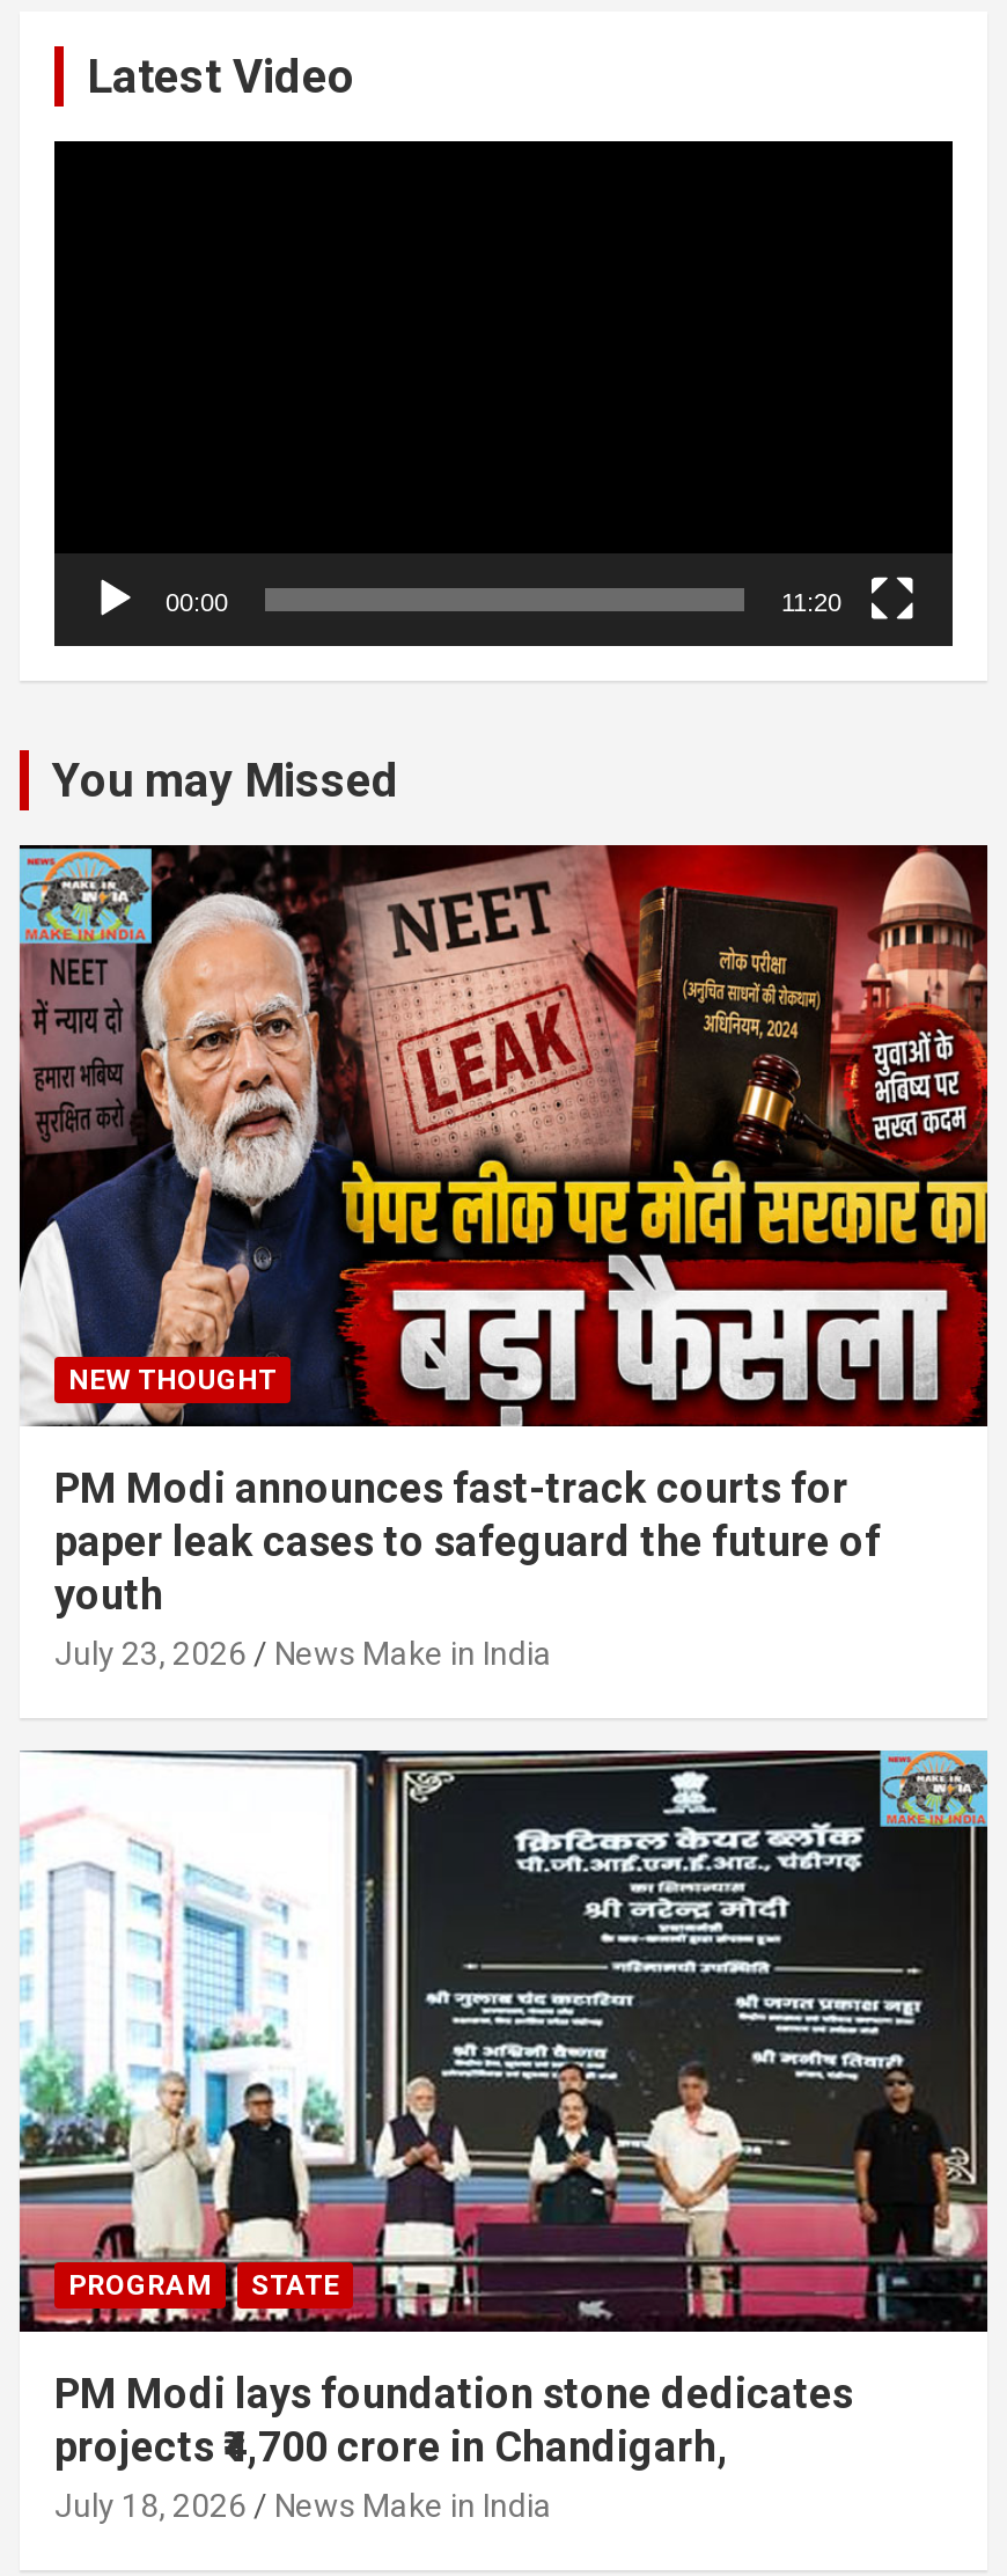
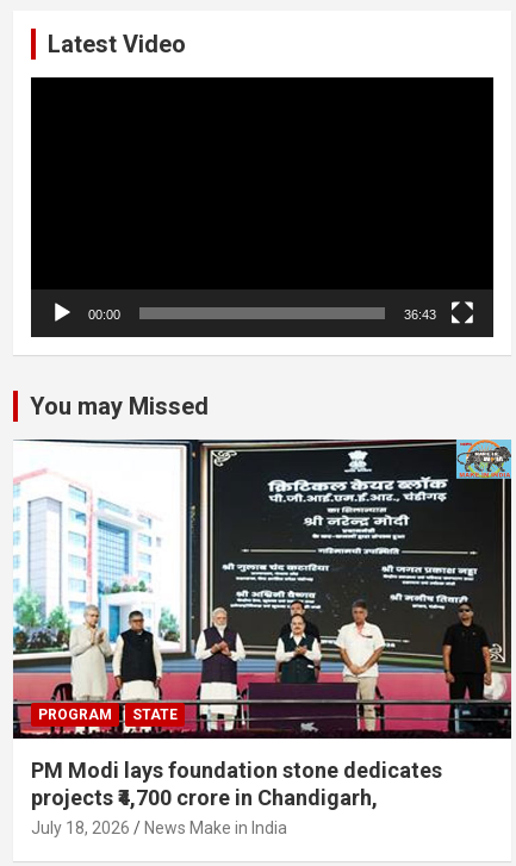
[781,588,841,616] 11:20 -> [404,307,436,322] 36:43
[17,843,990,1672] [image] | NEW THOUGHT | PM Modi announces fast-track courts for | paper leak cases to safeguard the future of | youth | July 23, 2026 | News Make in India -> none

